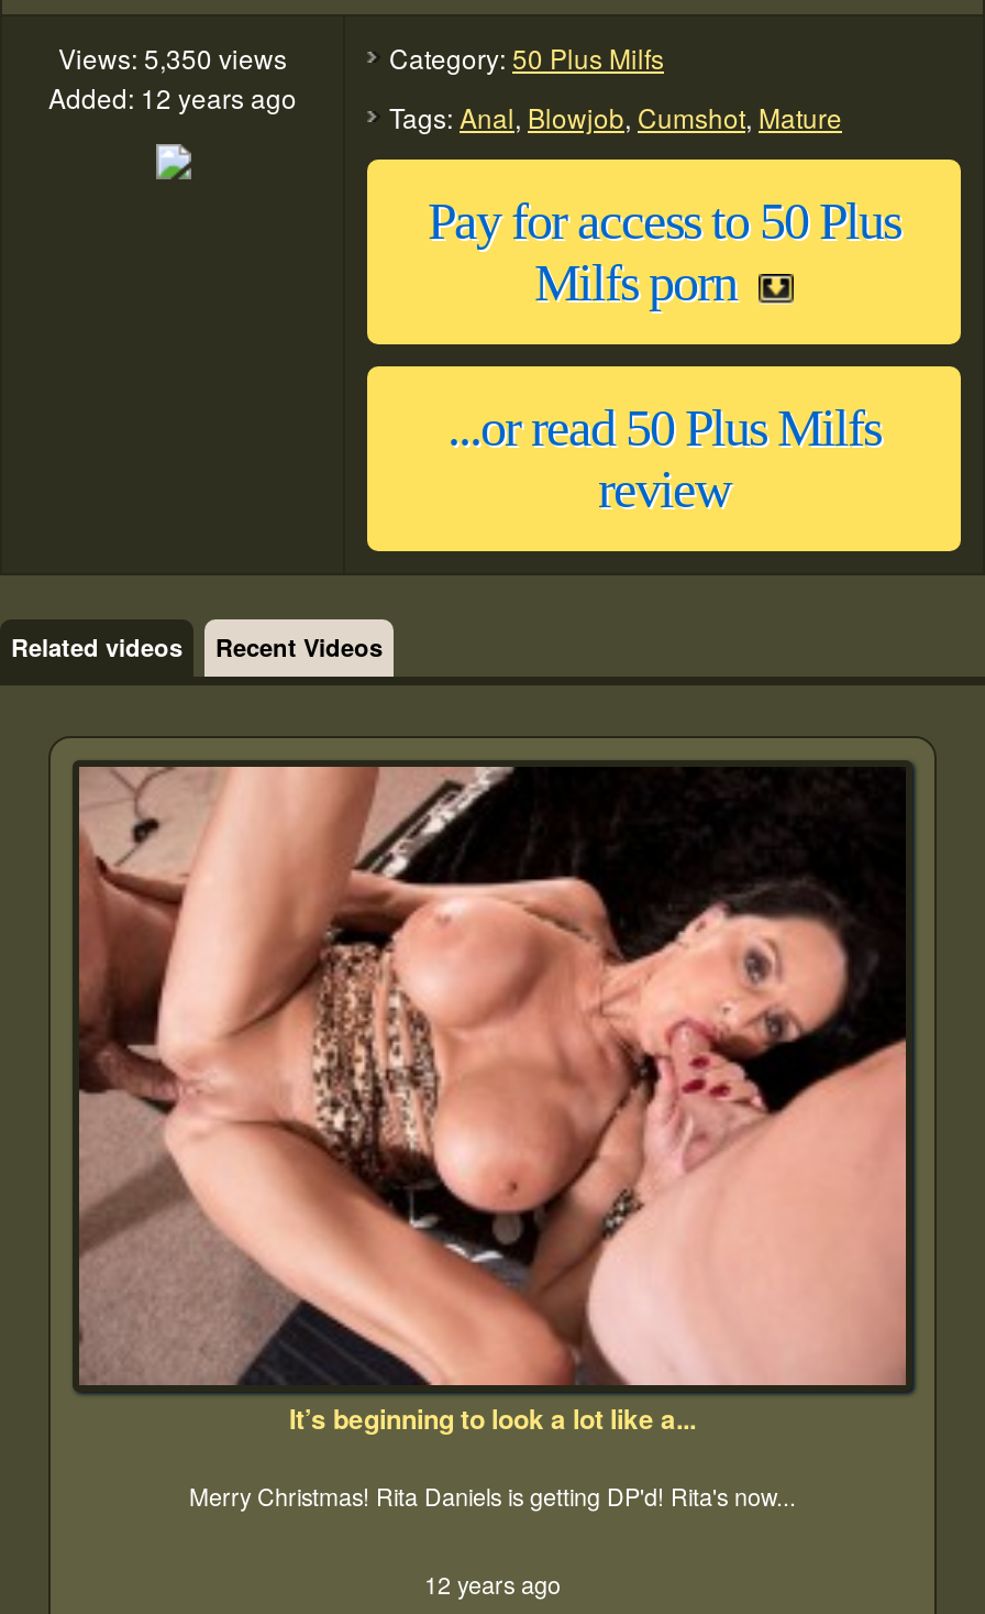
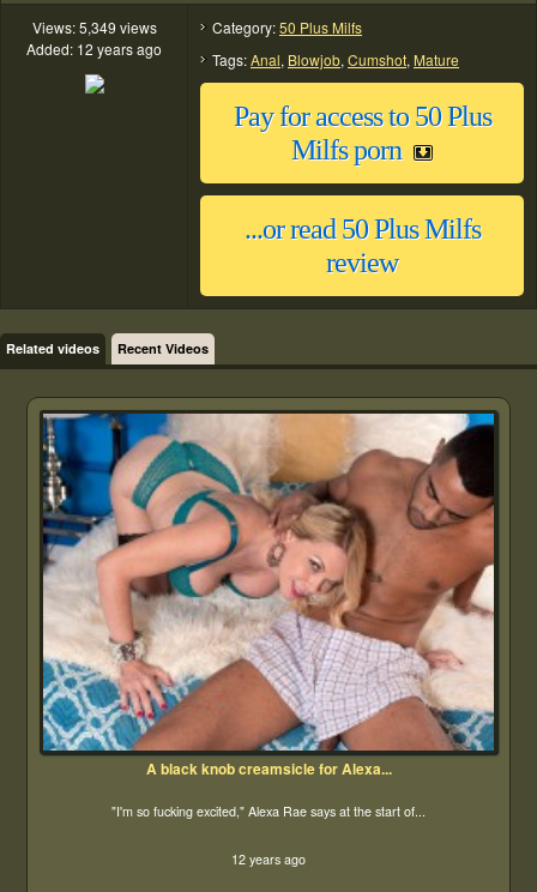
[58,39,287,76] Views: 5,350 views -> [32,17,156,37] Views: 5,349 views
[77,765,908,1438] [image] | It’s beginning to look a lot like a... -> [42,412,495,779] [image] | A black knob creamsicle for Alexa...
[189,1480,796,1513] Merry Christmas! Rita Daniels is getting DP'd! Rita's now... -> [111,802,426,820] "I'm so fucking excited," Alexa Rae says at the start of...

